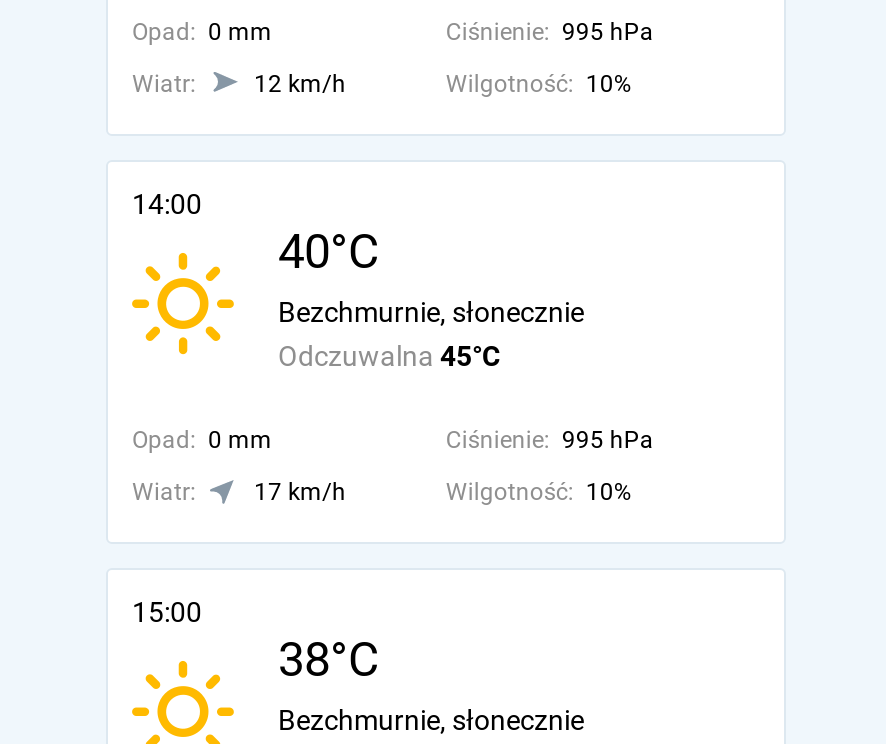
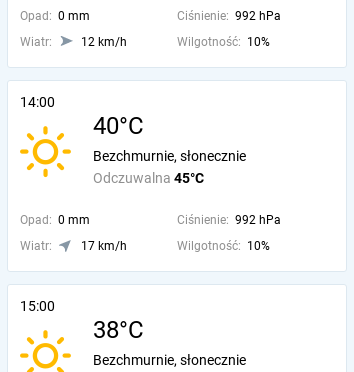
[446,18,654,46] Ciśnienie: 995 hPa -> [177,9,281,23] Ciśnienie: 992 hPa
[446,426,654,454] Ciśnienie: 995 hPa -> [177,213,281,227] Ciśnienie: 992 hPa

